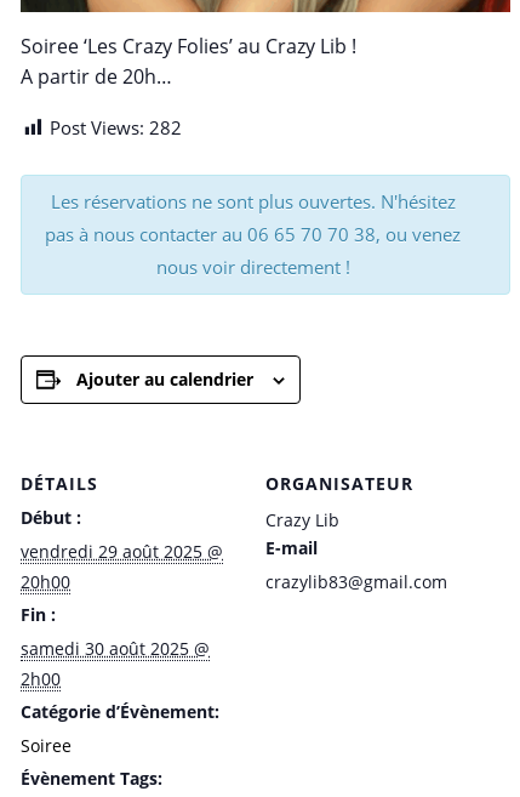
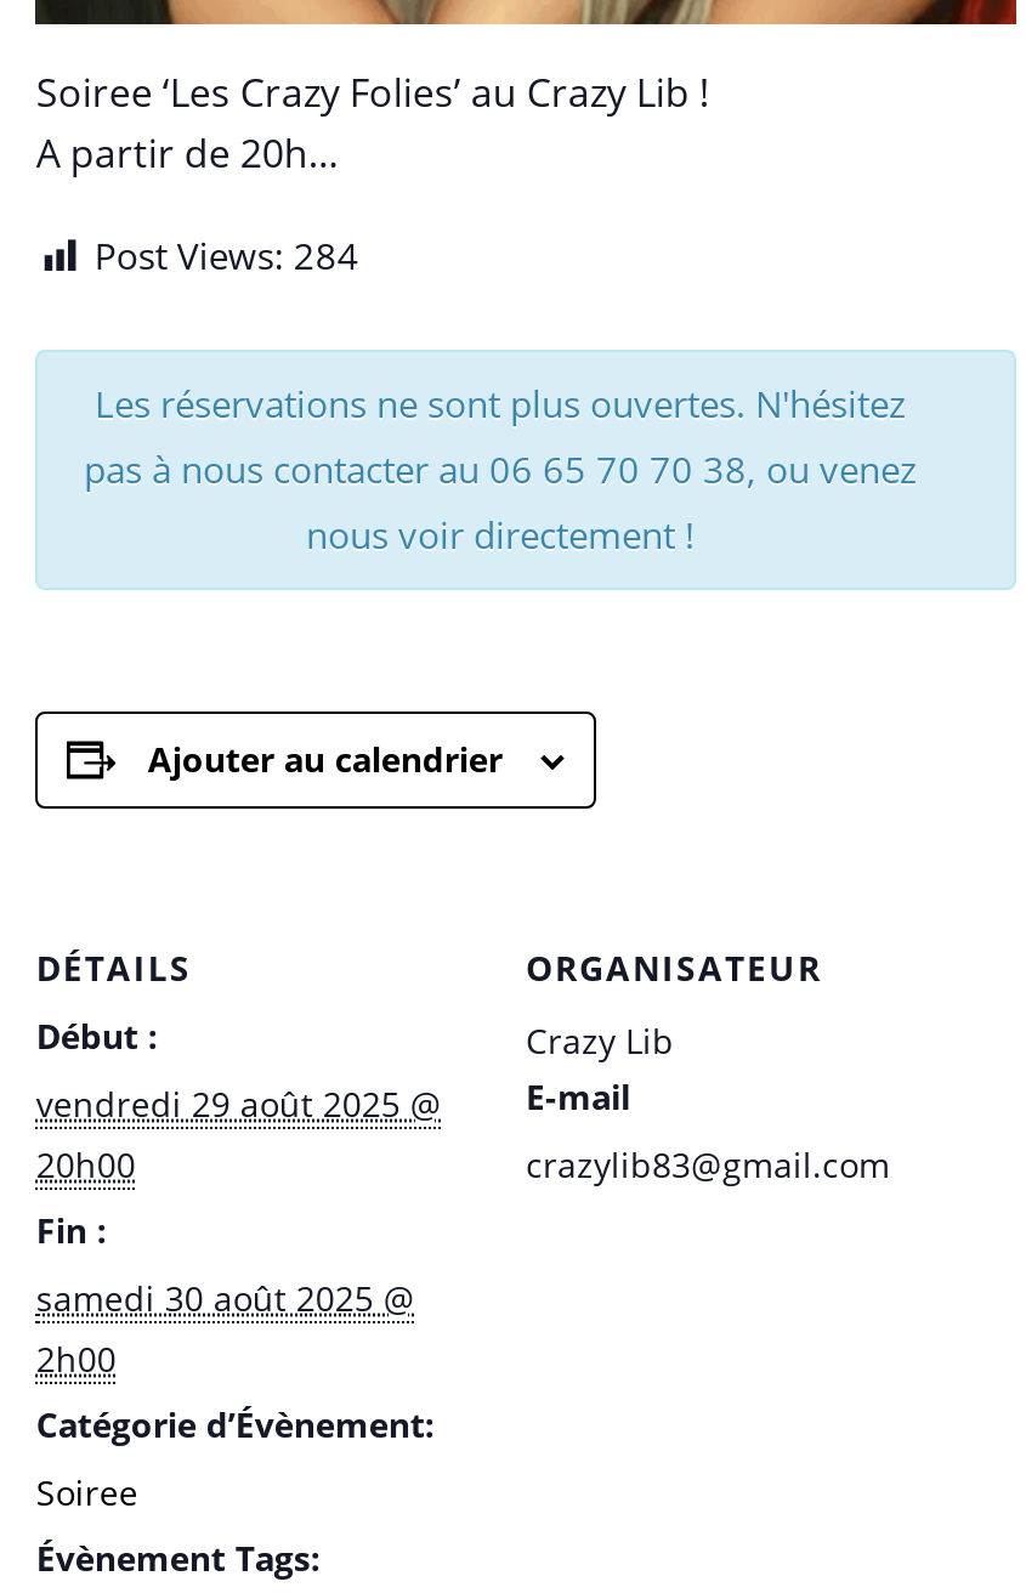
[50,115,182,140] Post Views: 282 -> [94,231,359,280] Post Views: 284

